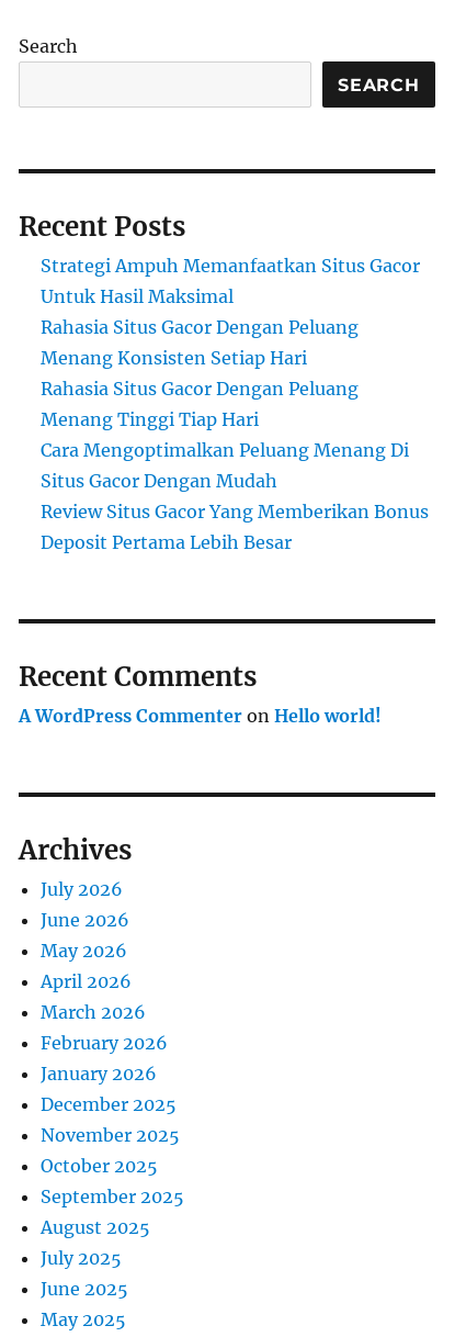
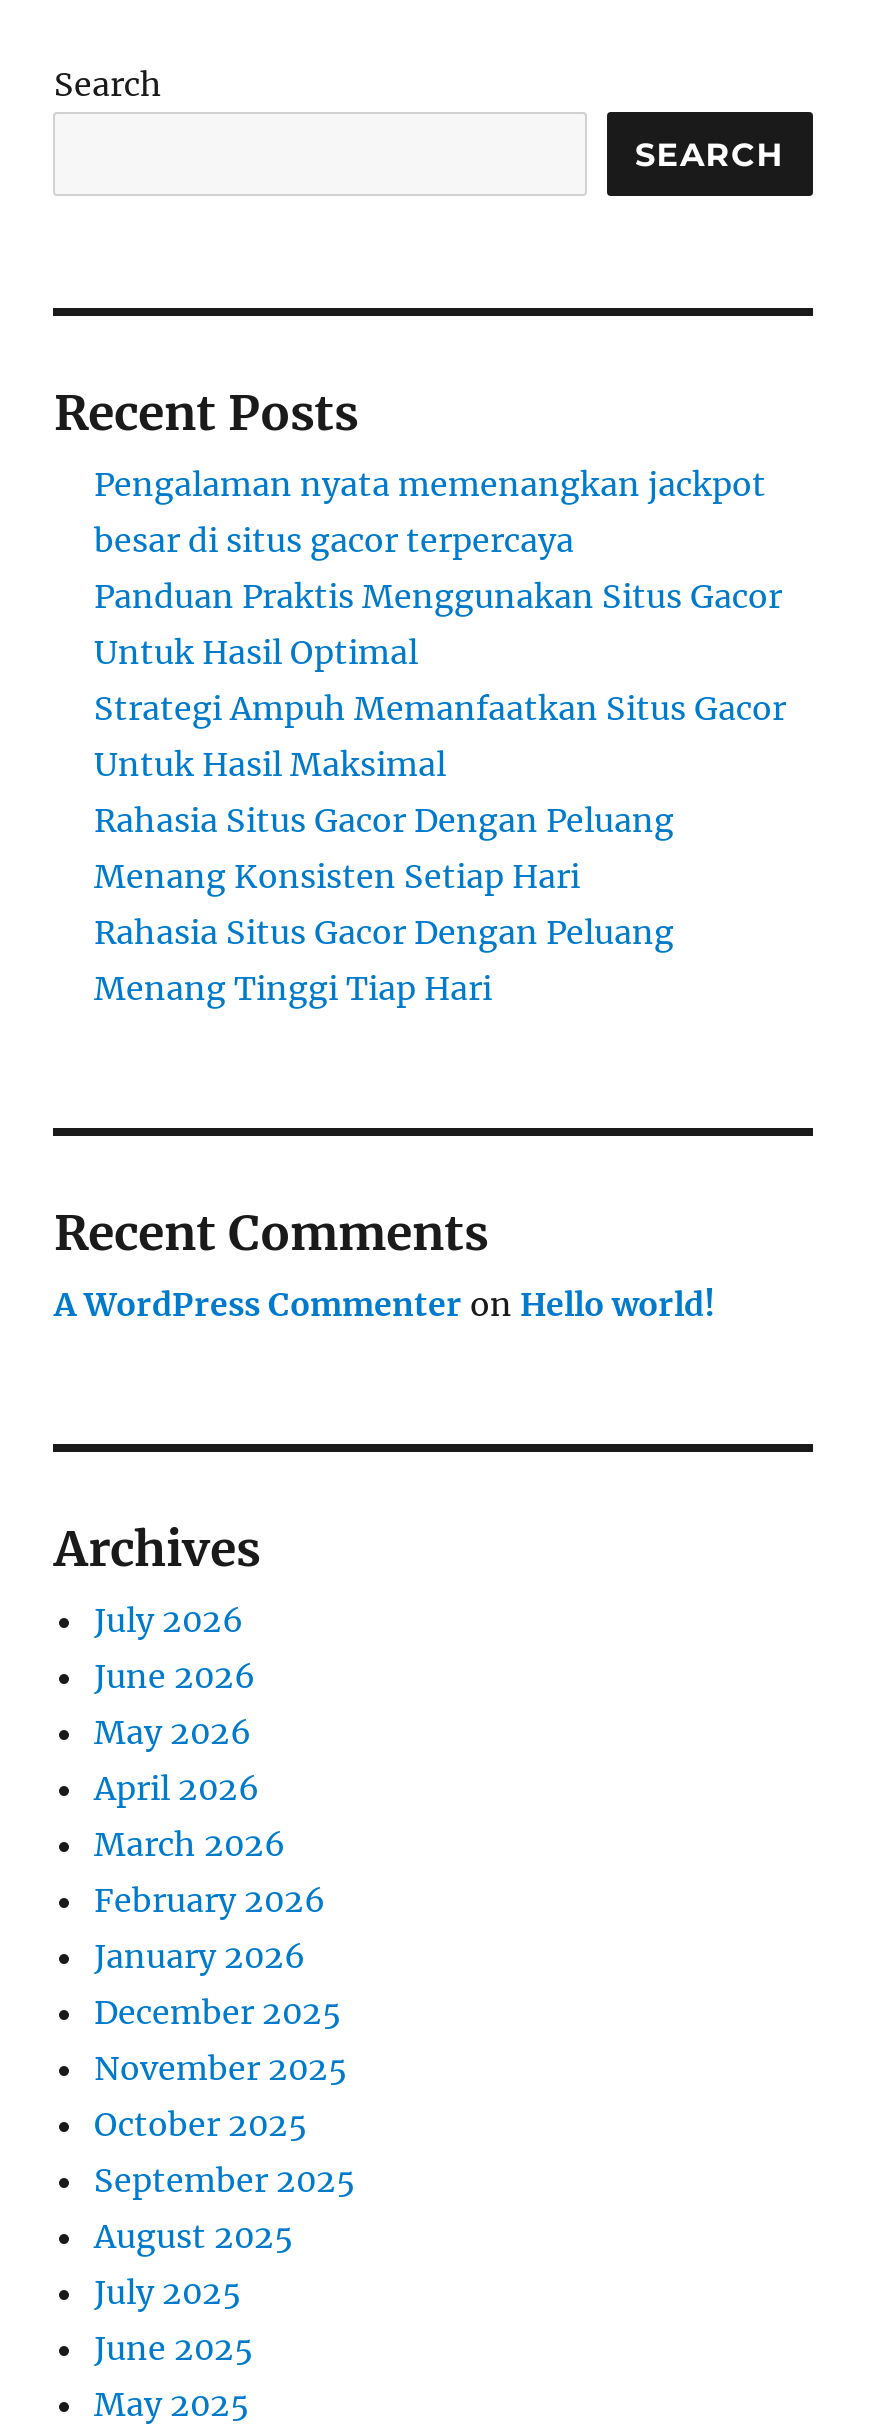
none -> [94,464,782,672] Pengalaman nyata memenangkan jackpot | besar di situs gacor terpercaya | Panduan Praktis Menggunakan Situs Gacor | Untuk Hasil Optimal
moved [41,255,420,430] -> [94,688,786,1008]: Strategi Ampuh Memanfaatkan Situs Gacor | Untuk Hasil Maksimal | Rahasia Situs Gacor Dengan Peluang | Menang Konsisten Setiap Hari | Rahasia Situs Gacor Dengan Peluang | Menang Tinggi Tiap Hari
[41,439,429,553] Cara Mengoptimalkan Peluang Menang Di | Situs Gacor Dengan Mudah | Review Situs Gacor Yang Memberikan Bonus | Deposit Pertama Lebih Besar -> none

